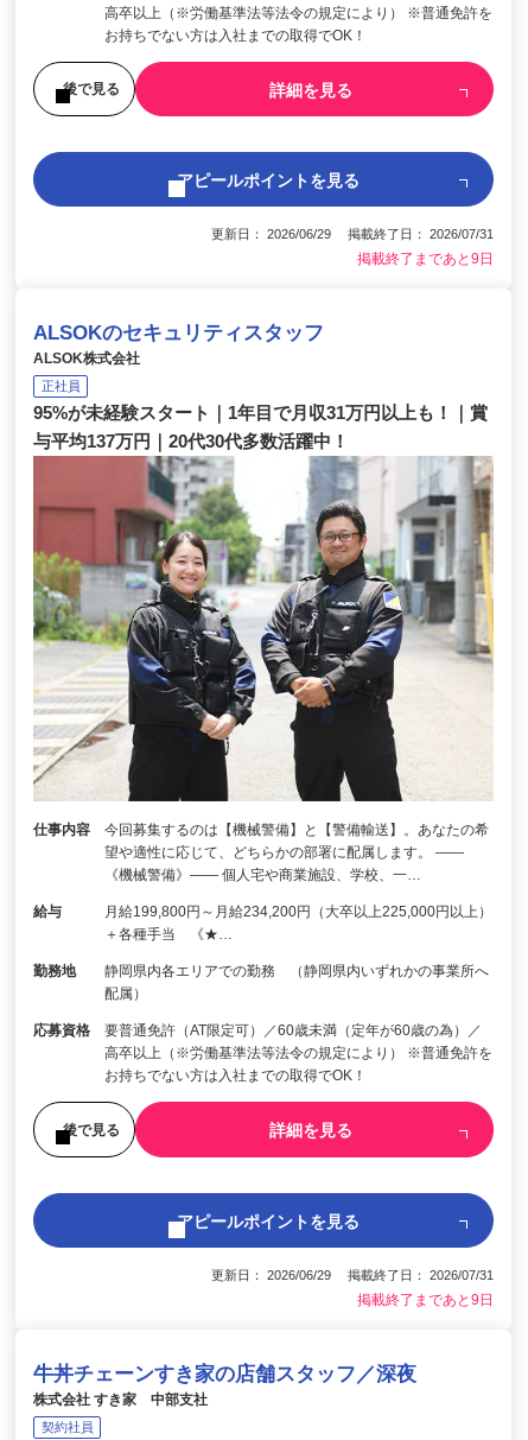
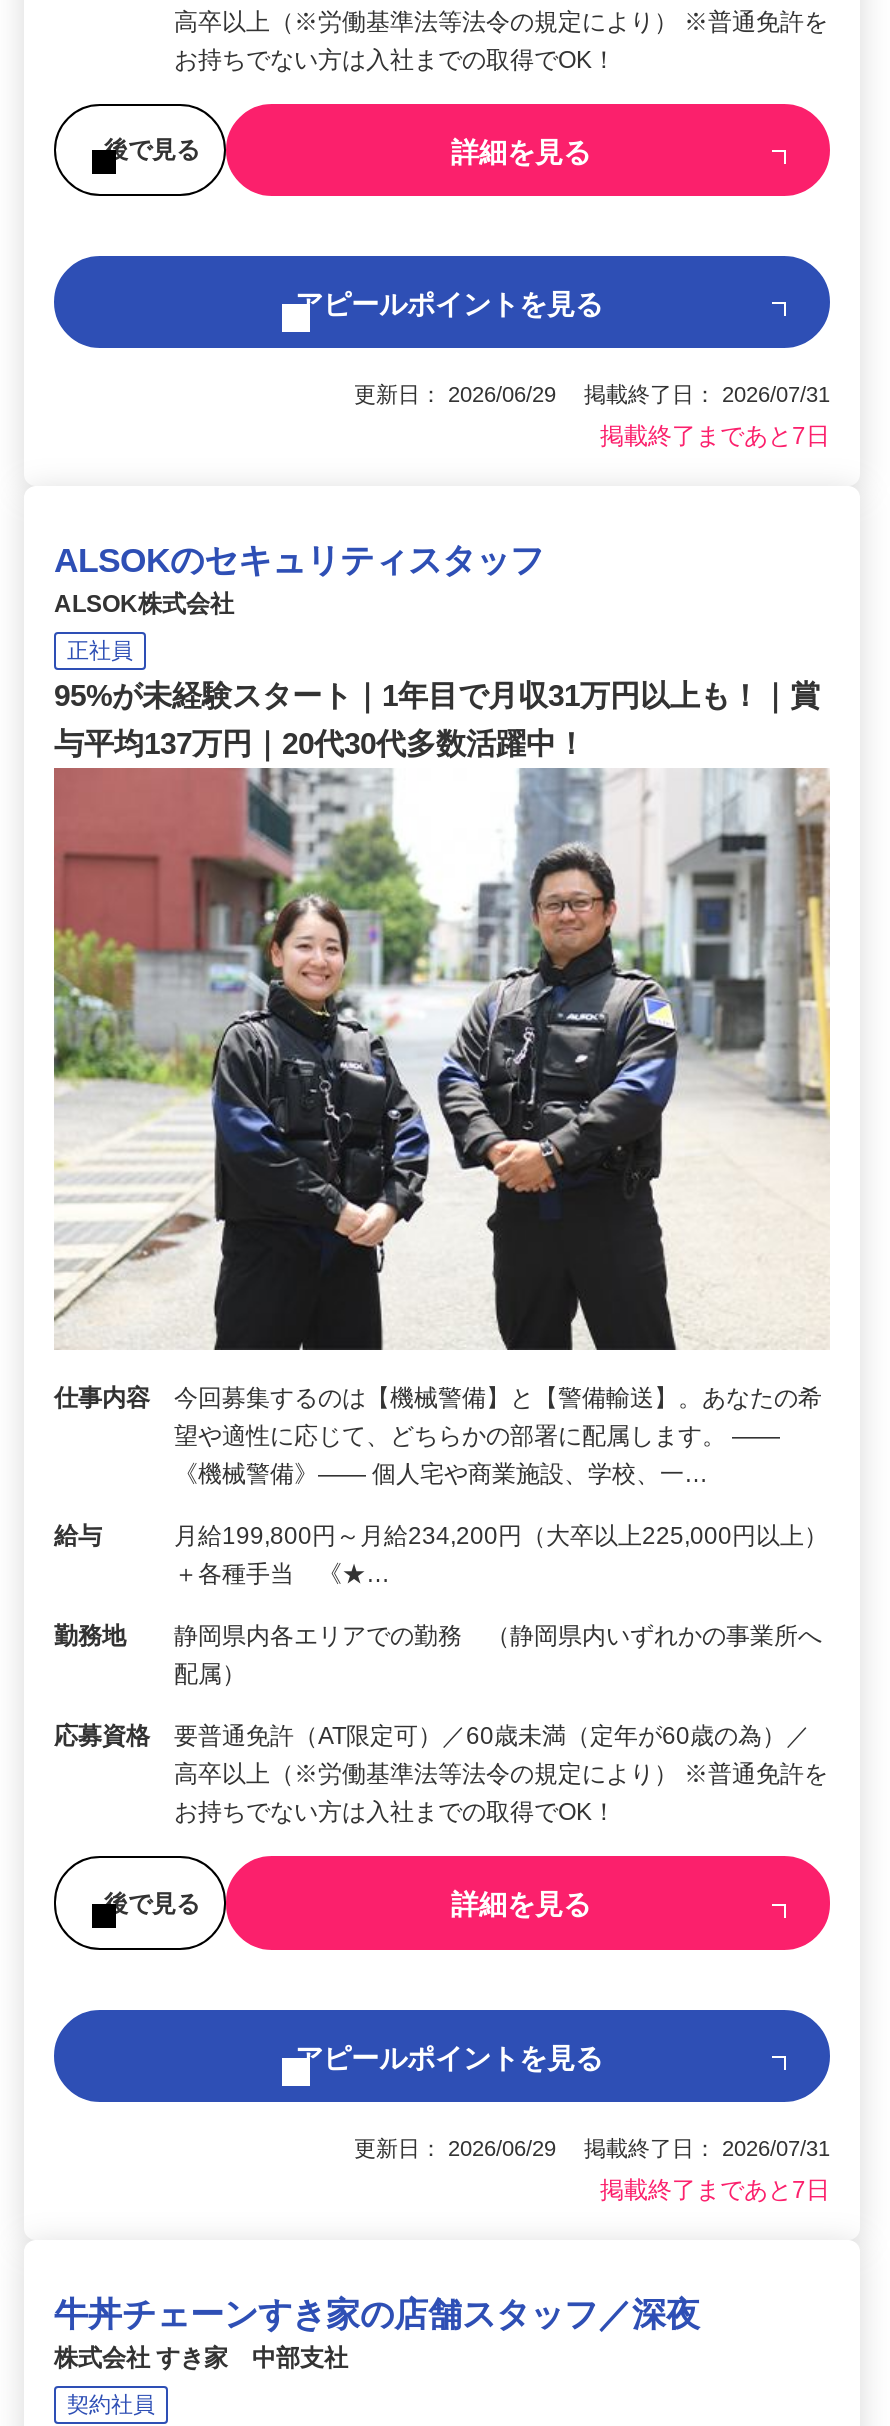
[357,251,494,268] 掲載終了まであと9日 -> [600,423,830,451] 掲載終了まであと7日
[357,1292,494,1308] 掲載終了まであと9日 -> [600,2176,830,2204] 掲載終了まであと7日

